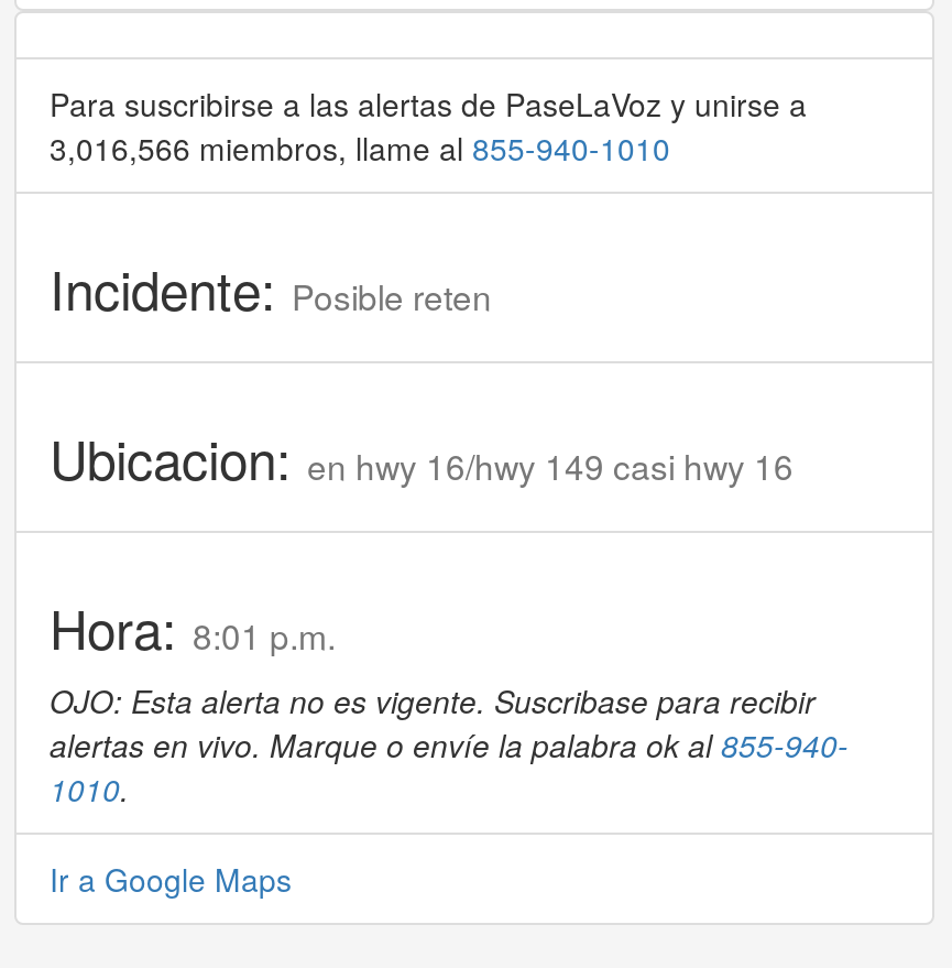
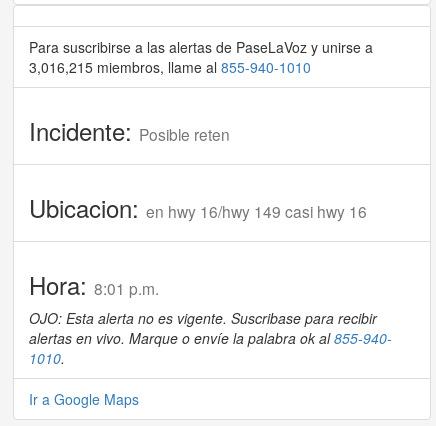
[50,126,670,170] 3,016,566 miembros, llame al 855-940-1010 -> [29,57,311,77] 3,016,215 miembros, llame al 855-940-1010

